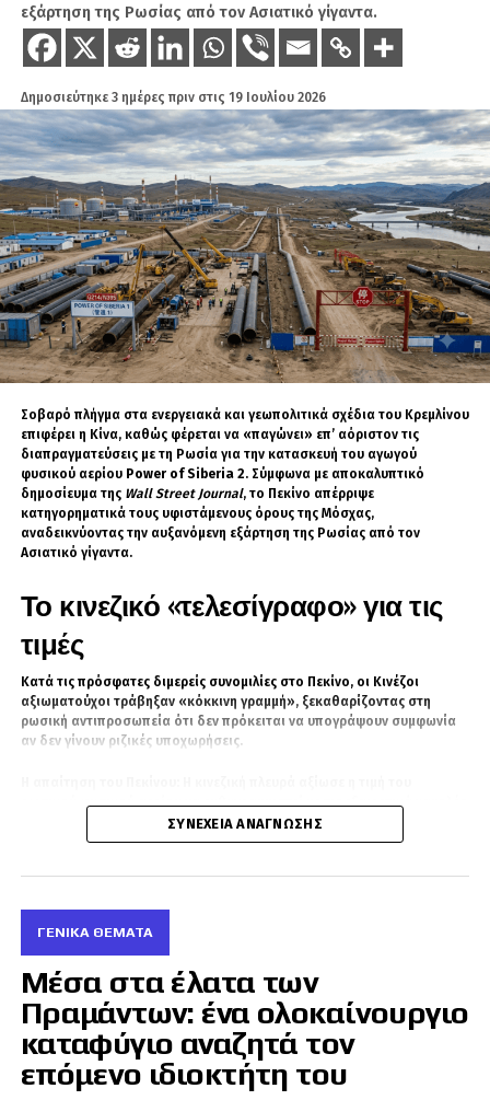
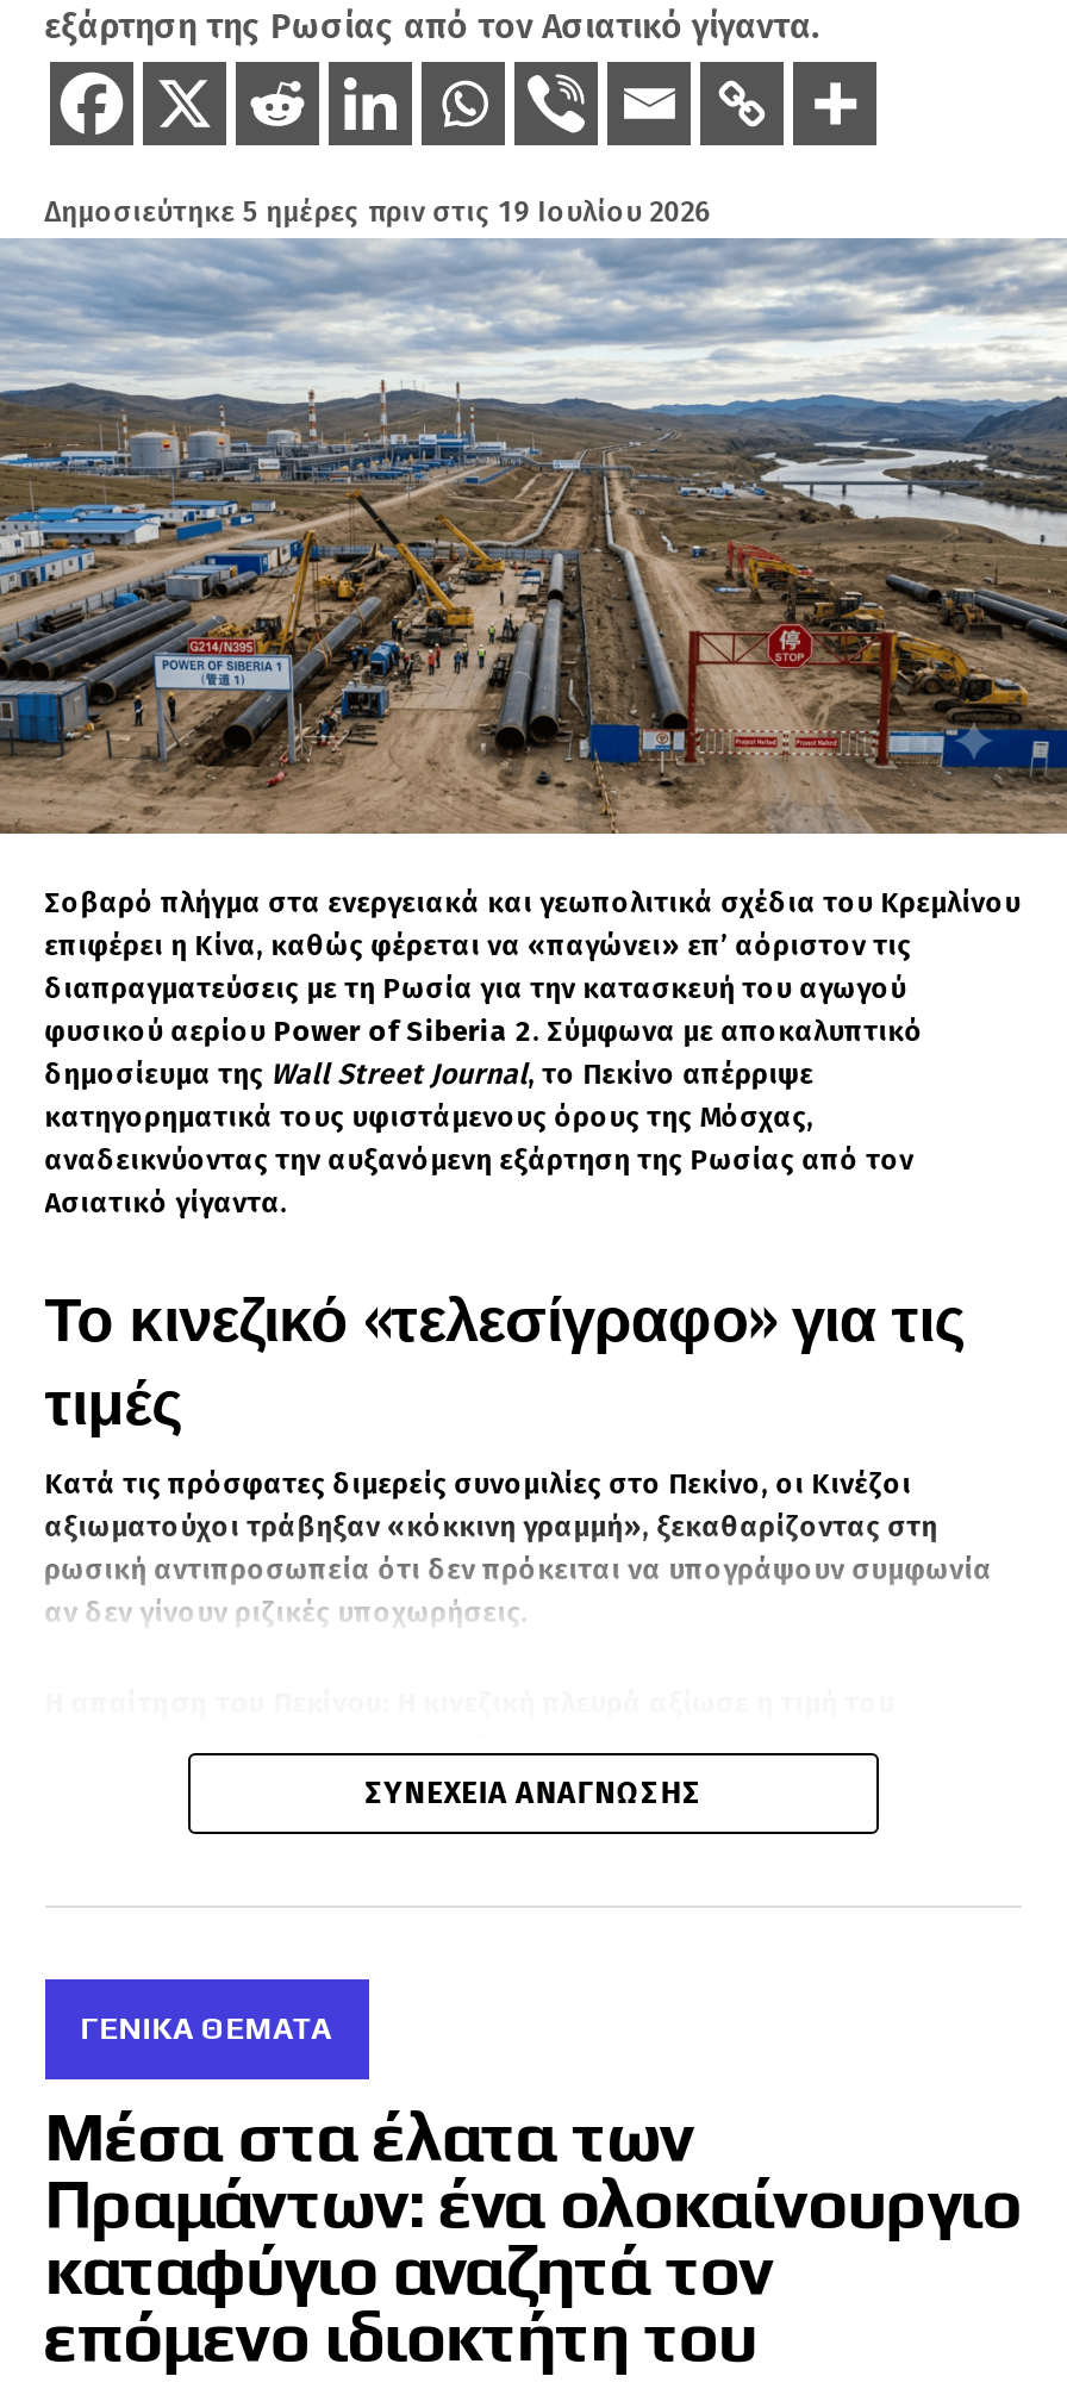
[20,90,326,105] Δημοσιεύτηκε 3 ημέρες πριν στις 19 Ιουλίου 2026 -> [45,195,711,229] Δημοσιεύτηκε 5 ημέρες πριν στις 19 Ιουλίου 2026

